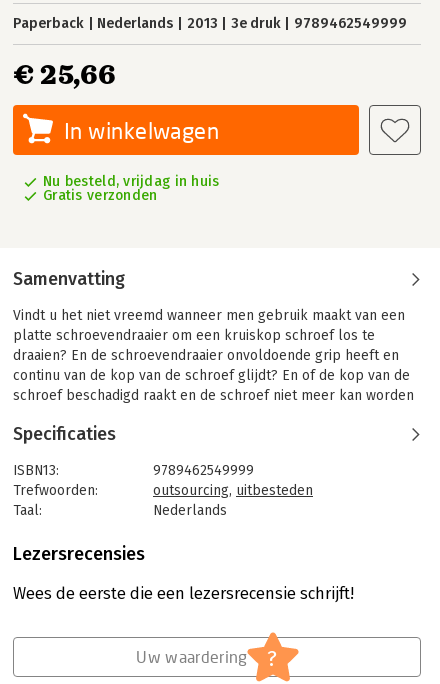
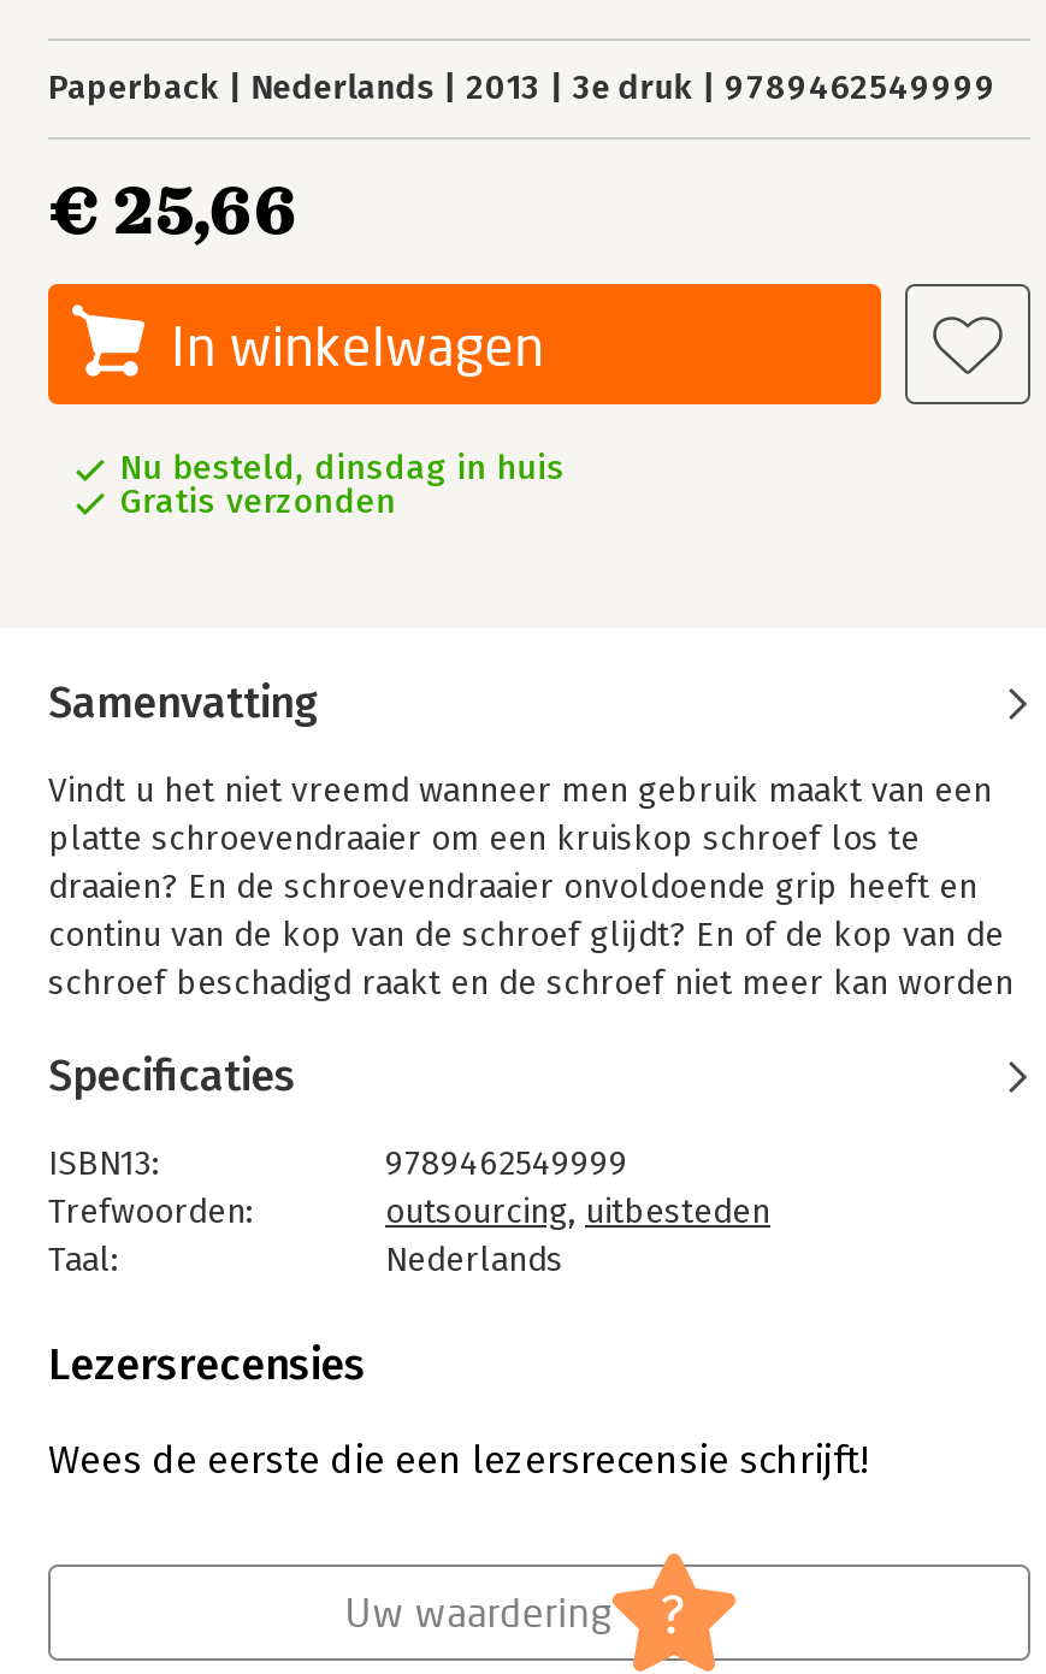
[43,173,220,190] Nu besteld, vrijdag in huis -> [120,448,565,489] Nu besteld, dinsdag in huis

